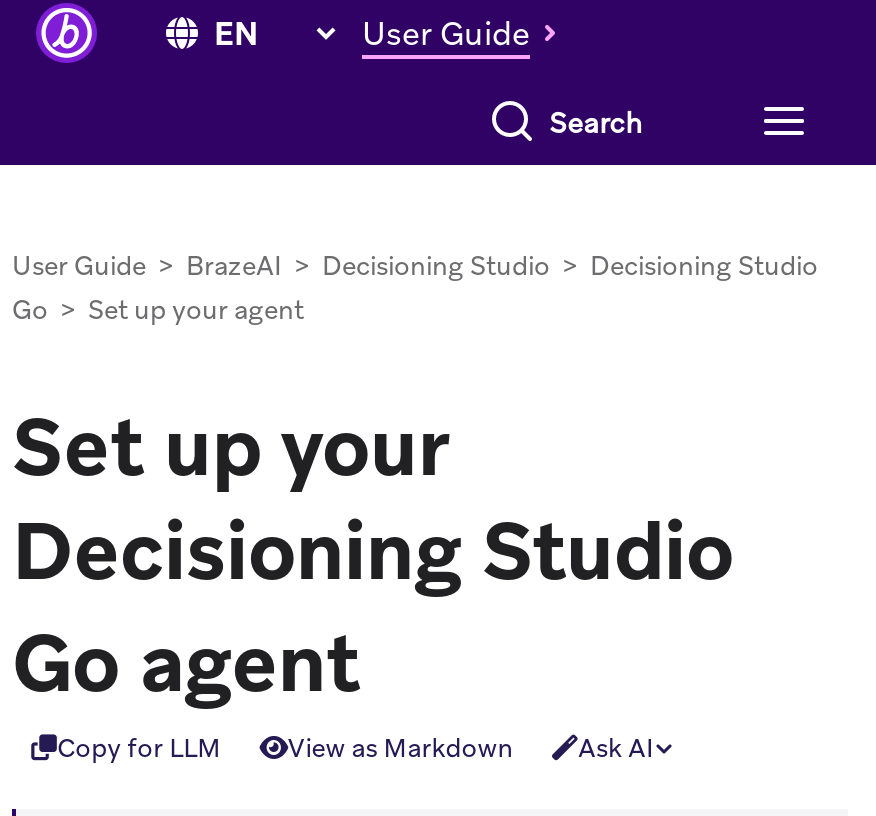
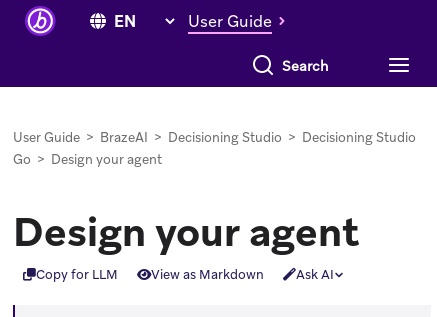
[12,293,304,327] Go > Set up your agent -> [13,151,162,168] Go > Design your agent
[12,395,734,715] Set up your | Decisioning Studio | Go agent -> [13,206,359,258] Design your agent

